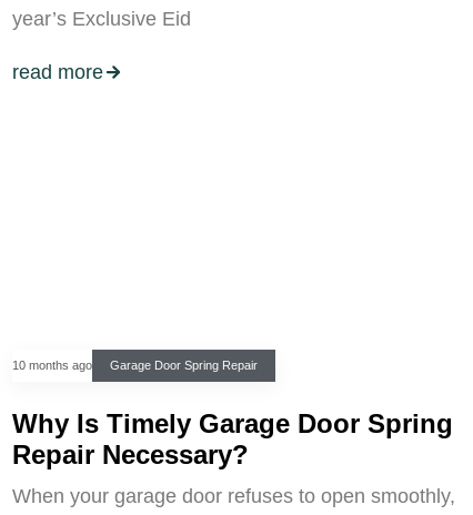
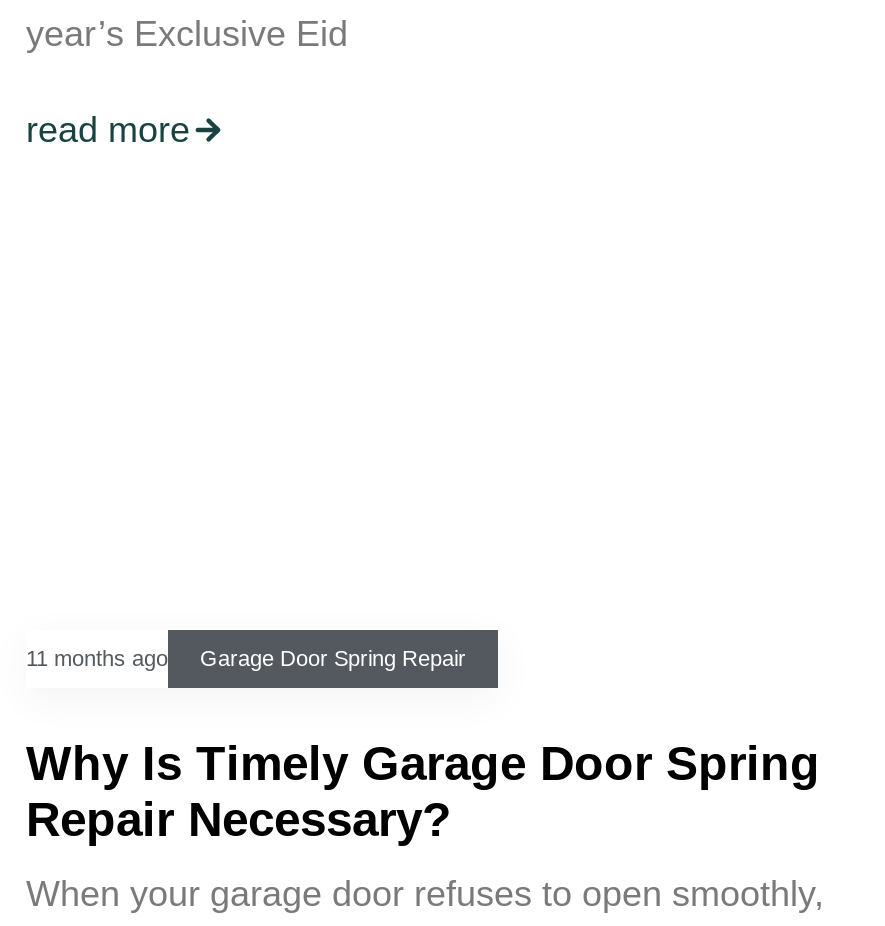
[12,358,258,371] 10 months ago Garage Door Spring Repair -> [26,645,466,669] 11 months ago Garage Door Spring Repair

